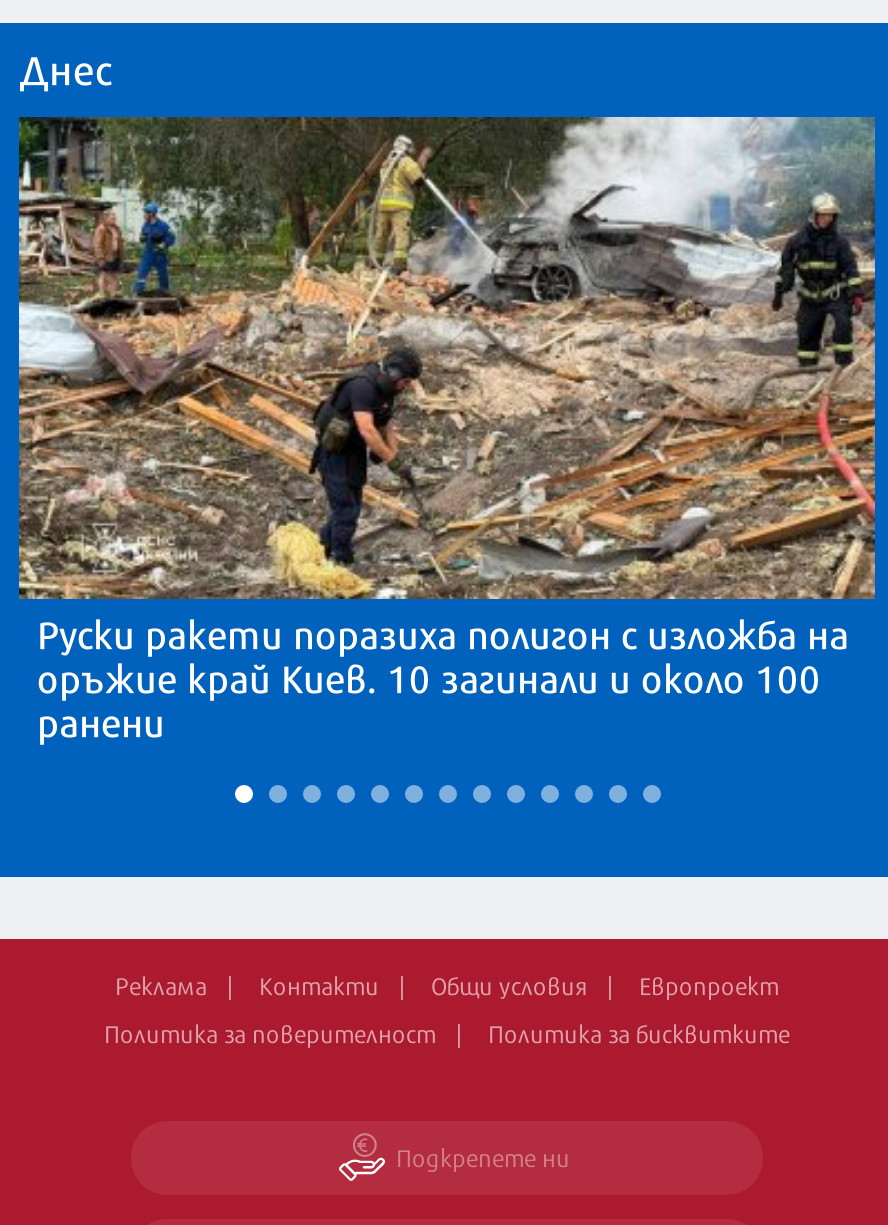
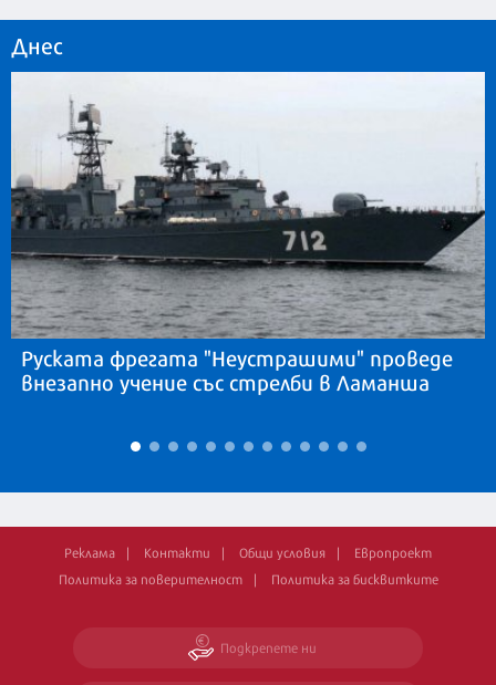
[17,115,877,749] [image] | Руски ракети поразиха полигон с изложба на | оръжие край Киев. 10 загинали и около 100 | ранени -> [10,71,486,397] [image] | Руската фрегата "Неустрашими" проведе | внезапно учение със стрелби в Ламанша

